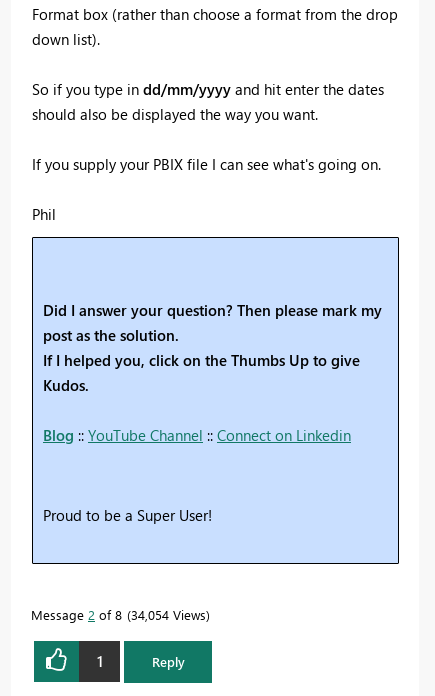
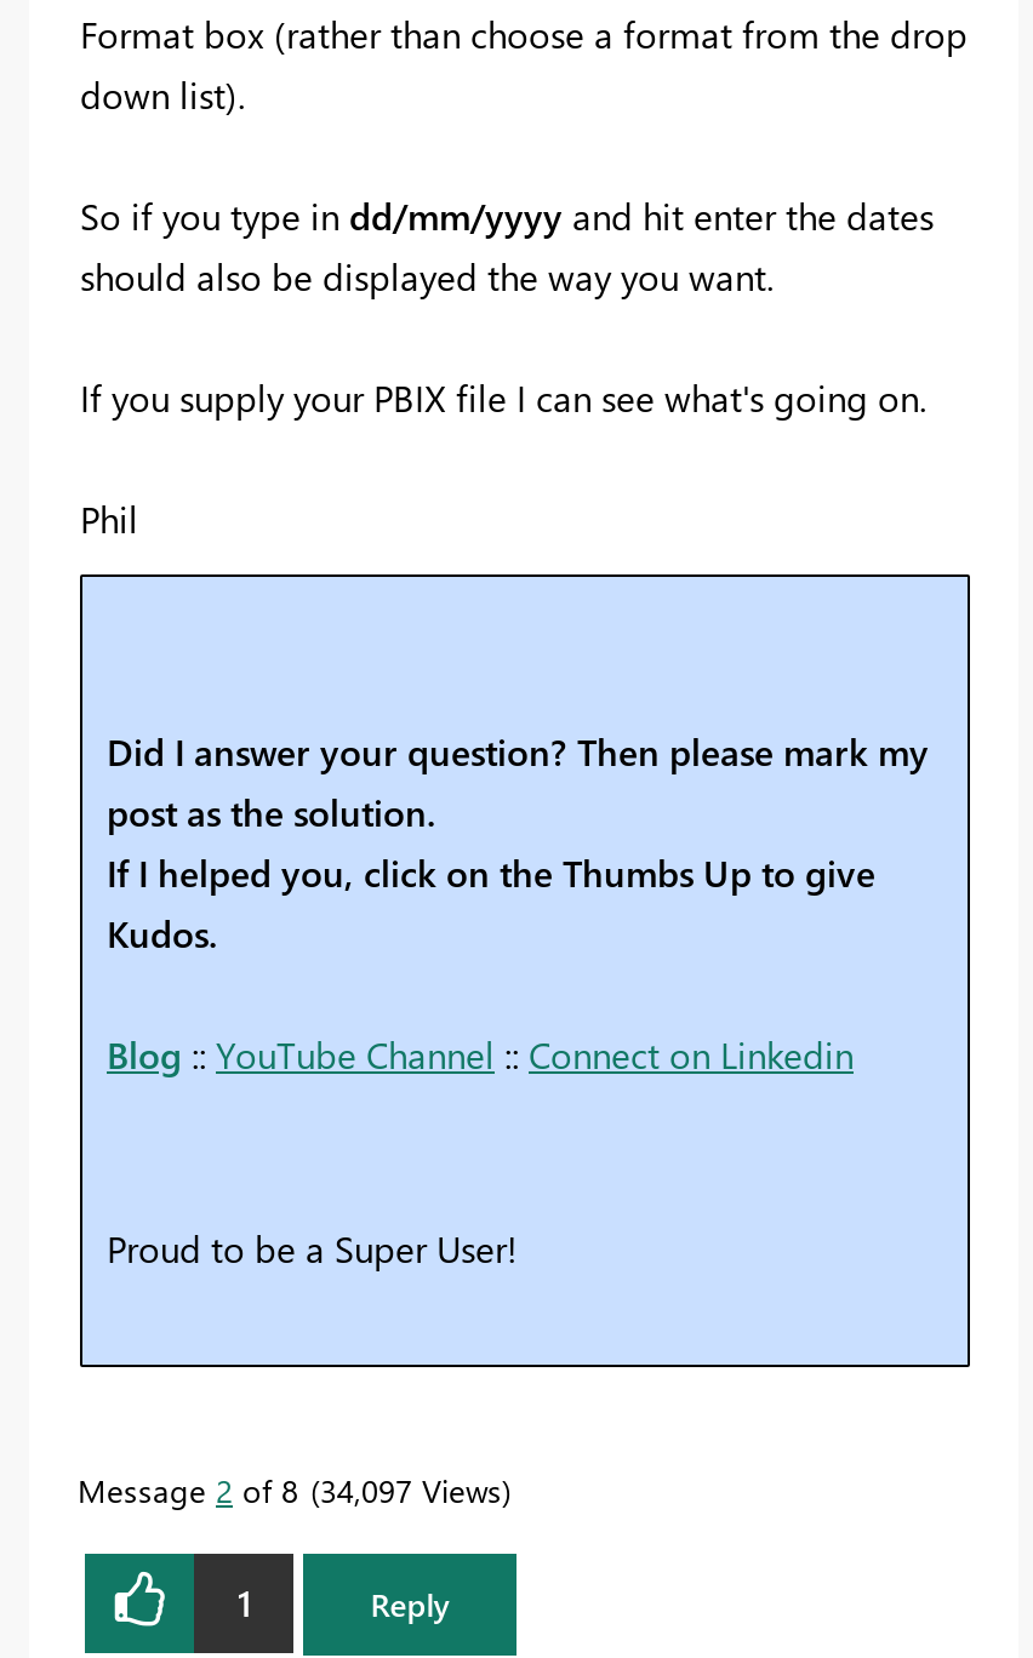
[31,606,206,623] Message 2 of 8 34,054 Views -> [78,1468,502,1509] Message 2 of 8 34,097 Views

